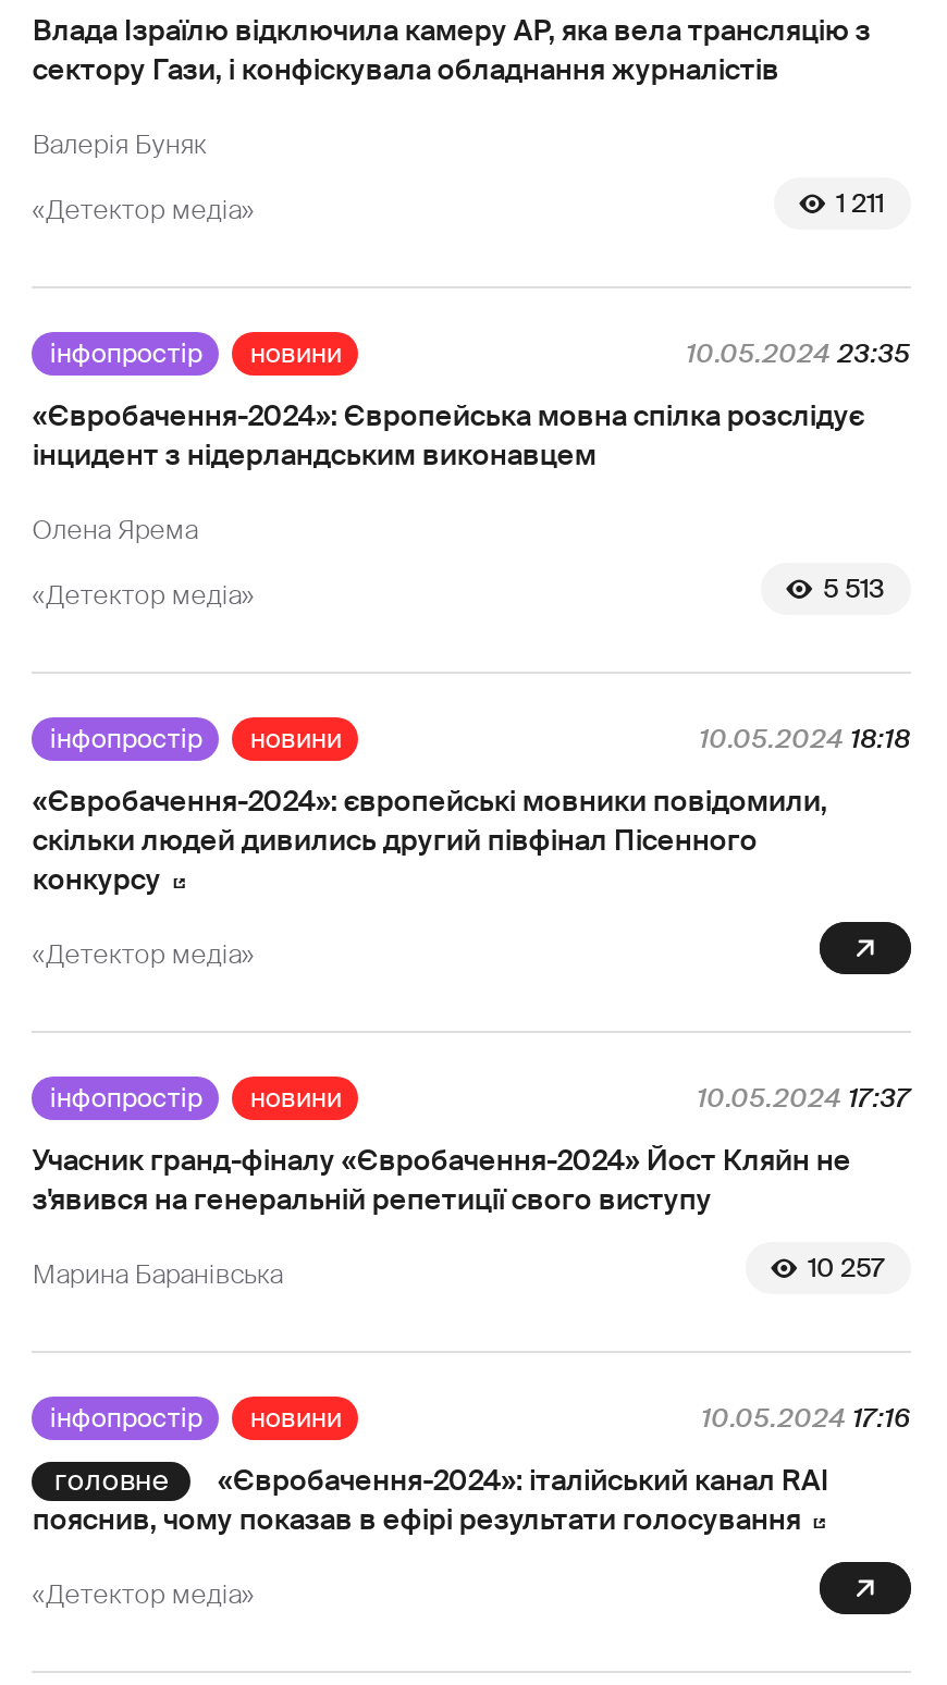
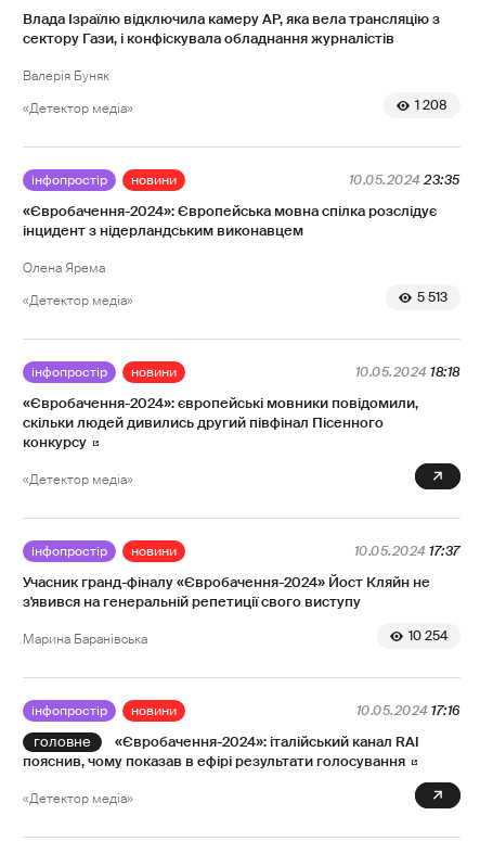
[836,187,884,222] 1 211 -> [415,97,447,114] 1 208
[808,1252,884,1286] 10 257 -> [408,628,447,645] 10 254

